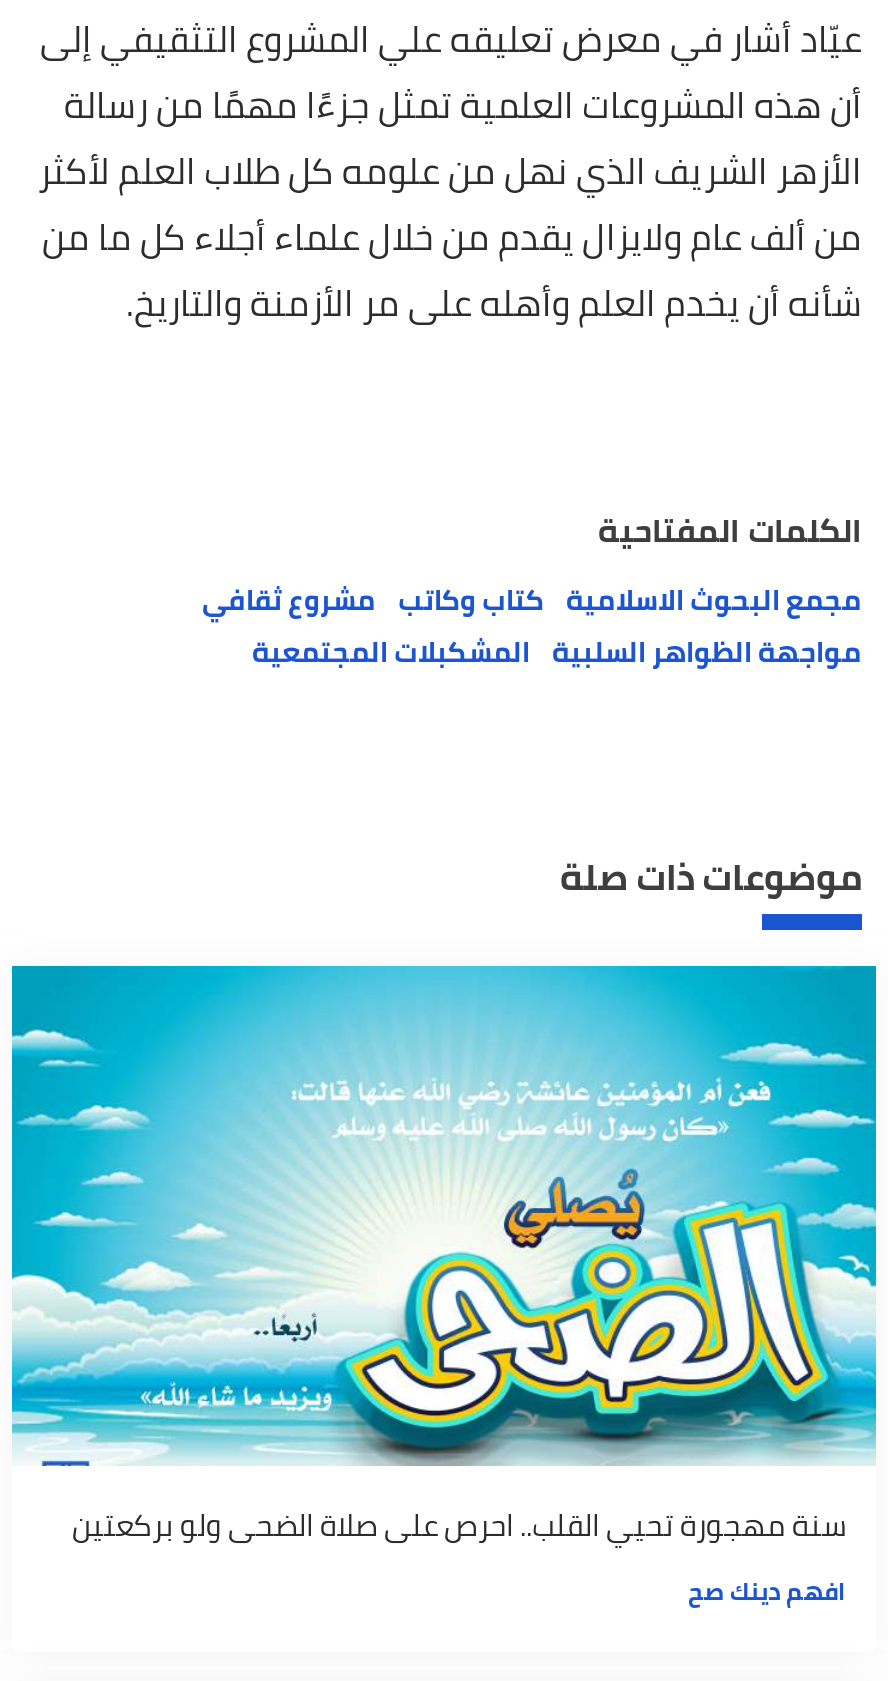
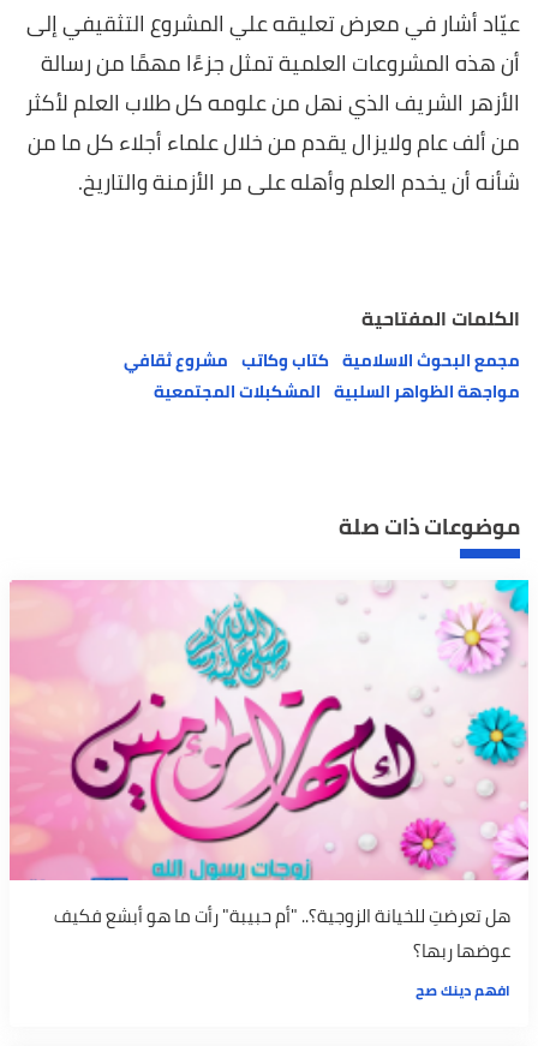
[10,964,878,1553] [image] | سنة مهجورة تحيي القلب.. احرص على صلاة الضحى ولو بركعتين -> [8,580,530,967] [image] | هل تعرضتِ للخيانة الزوجية؟.. "أم حبيبة" رأت ما هو أبشع فكيف | عوضها ربها؟

